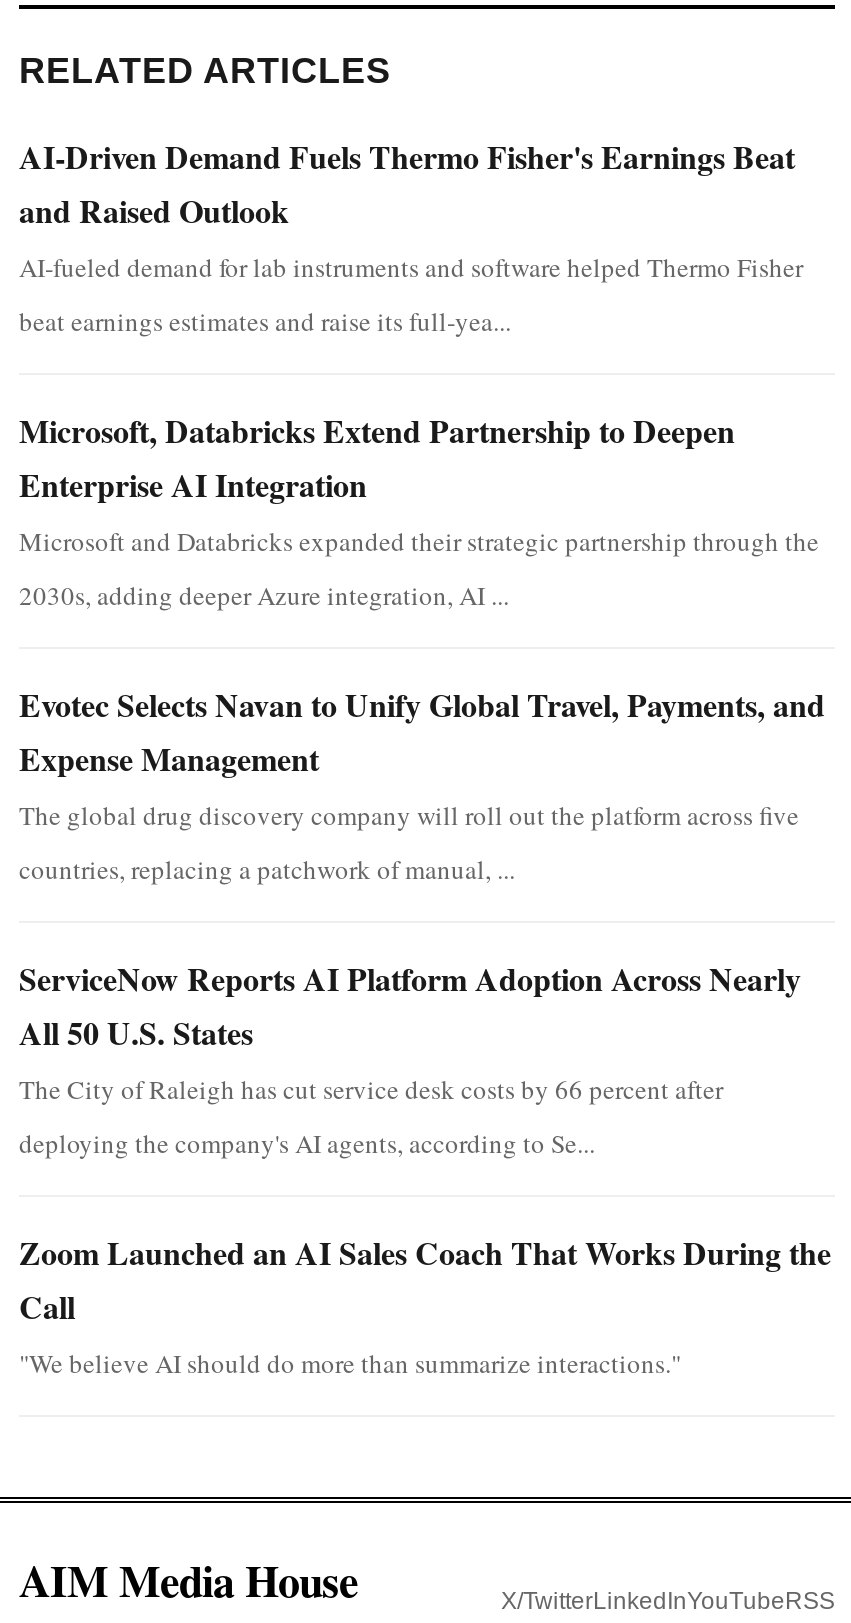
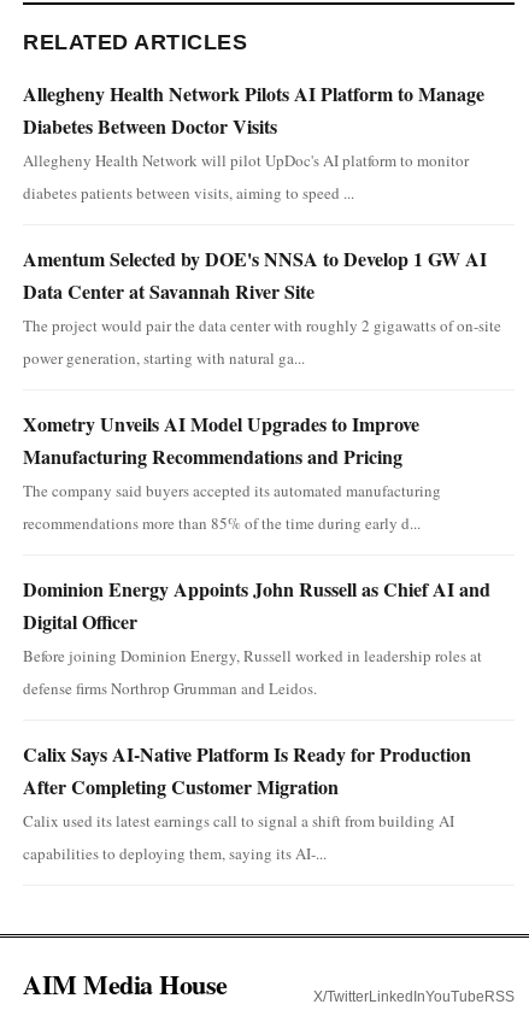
[19,133,831,1381] AI-Driven Demand Fuels Thermo Fisher's Earnings Beat | and Raised Outlook | AI-fueled demand for lab instruments and software helped Thermo Fisher | beat earnings estimates and raise its full-yea... | Microsoft, Databricks Extend Partnership to Deepen | Enterprise AI Integration | Microsoft and Databricks expanded their strategic partnership through the | 2030s, adding deeper Azure integration, AI ... | Evotec Selects Navan to Unify Global Travel, Payments, and | Expense Management | The global drug discovery company will roll out the platform across five | countries, replacing a patchwork of manual, ... | ServiceNow Reports AI Platform Adoption Across Nearly | All 50 U.S. States | The City of Raleigh has cut service desk costs by 66 percent after | deploying the company's AI agents, according to Se... | Zoom Launched an AI Sales Coach That Works During the | Call | "We believe AI should do more than summarize interactions." -> [23,80,501,864] Allegheny Health Network Pilots AI Platform to Manage | Diabetes Between Doctor Visits | Allegheny Health Network will pilot UpDoc's AI platform to monitor | diabetes patients between visits, aiming to speed ... | Amentum Selected by DOE's NNSA to Develop 1 GW AI | Data Center at Savannah River Site | The project would pair the data center with roughly 2 gigawatts of on-site | power generation, starting with natural ga... | Xometry Unveils AI Model Upgrades to Improve | Manufacturing Recommendations and Pricing | The company said buyers accepted its automated manufacturing | recommendations more than 85% of the time during early d... | Dominion Energy Appoints John Russell as Chief AI and | Digital Officer | Before joining Dominion Energy, Russell worked in leadership roles at | defense firms Northrop Grumman and Leidos. | Calix Says AI-Native Platform Is Ready for Production | After Completing Customer Migration | Calix used its latest earnings call to signal a shift from building AI | capabilities to deploying them, saying its AI-...

